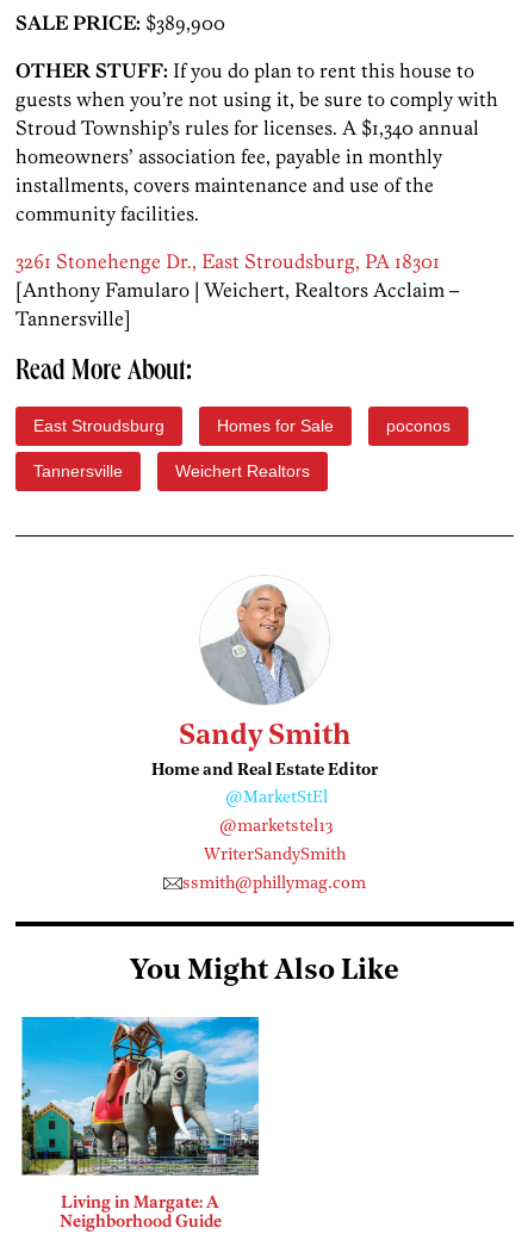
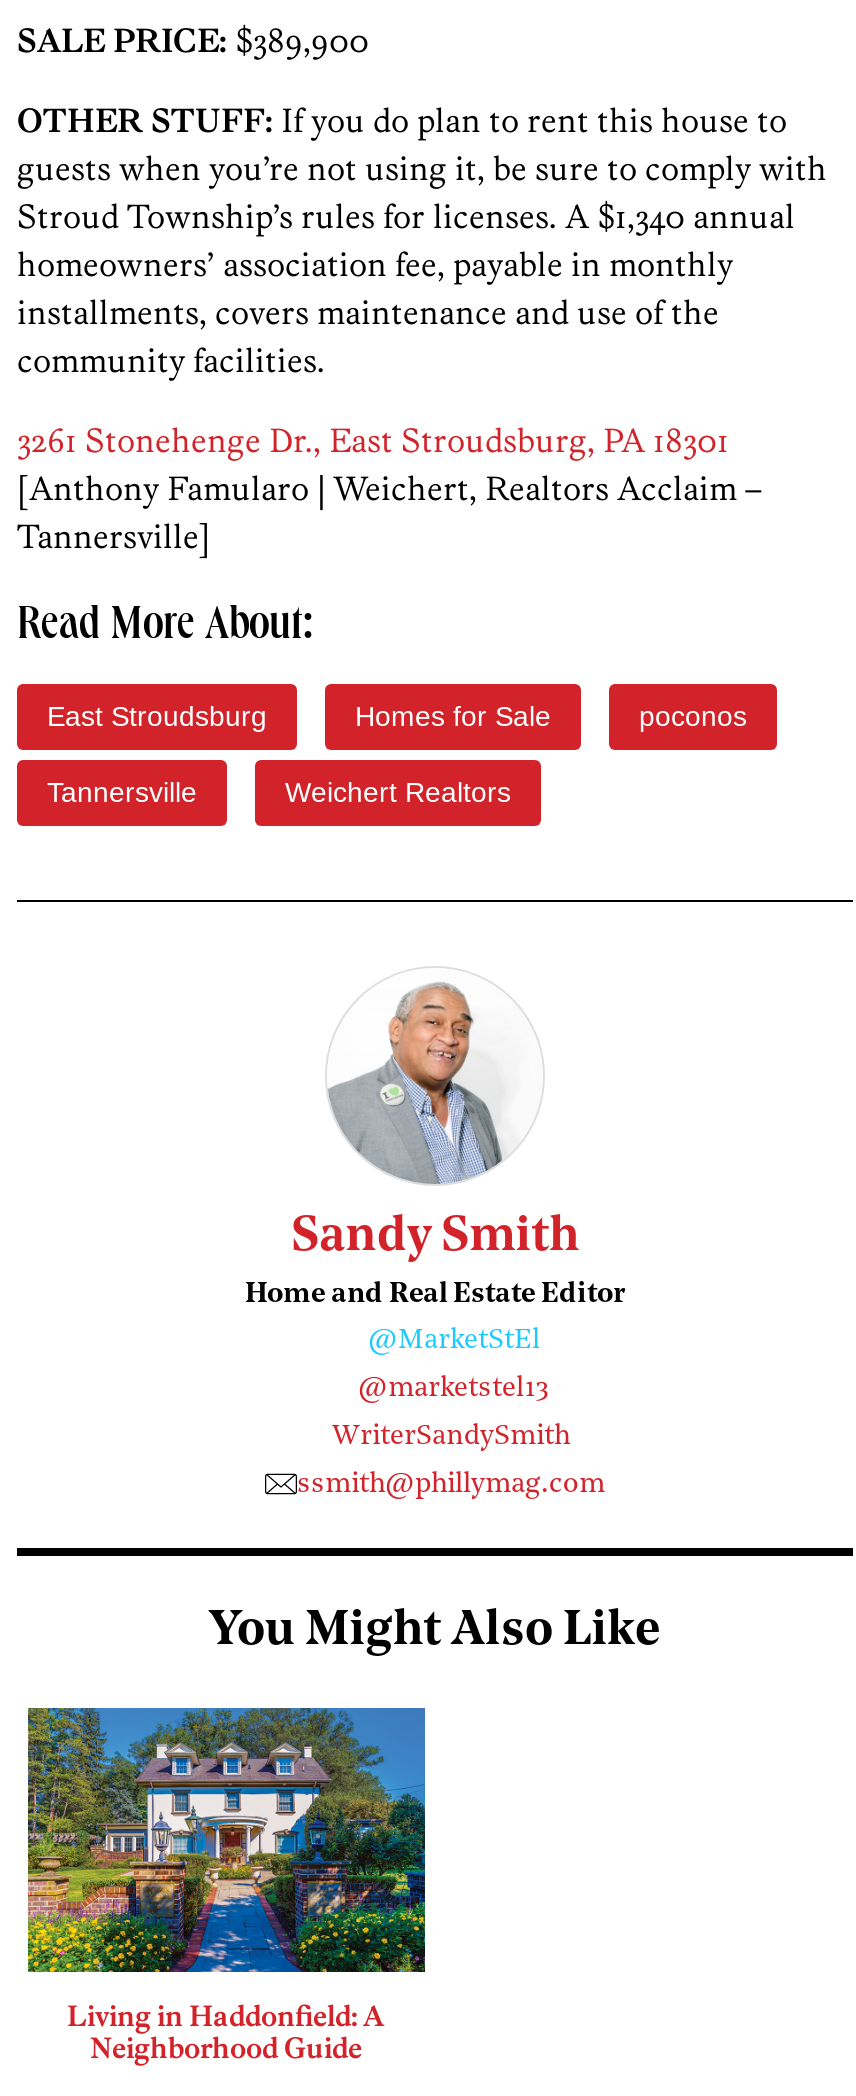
[20,1016,260,1212] [image] | Living in Margate: A -> [25,1706,427,2035] [image] | Living in Haddonfield: A

